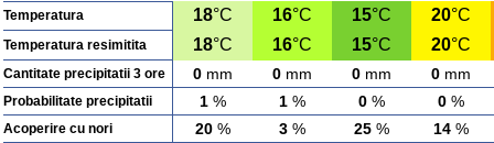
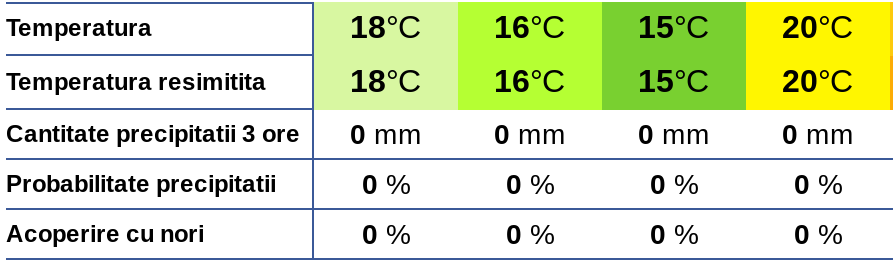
[200,92,226,110] 1% -> [362,168,410,200] 0%
[279,92,305,110] 1% -> [506,168,554,200] 0%
[195,120,230,137] 20% -> [362,218,410,250] 0%
[279,120,305,137] 3% -> [506,218,554,250] 0%
[354,120,389,137] 25% -> [650,218,698,250] 0%
[433,120,469,137] 14% -> [794,218,842,250] 0%

